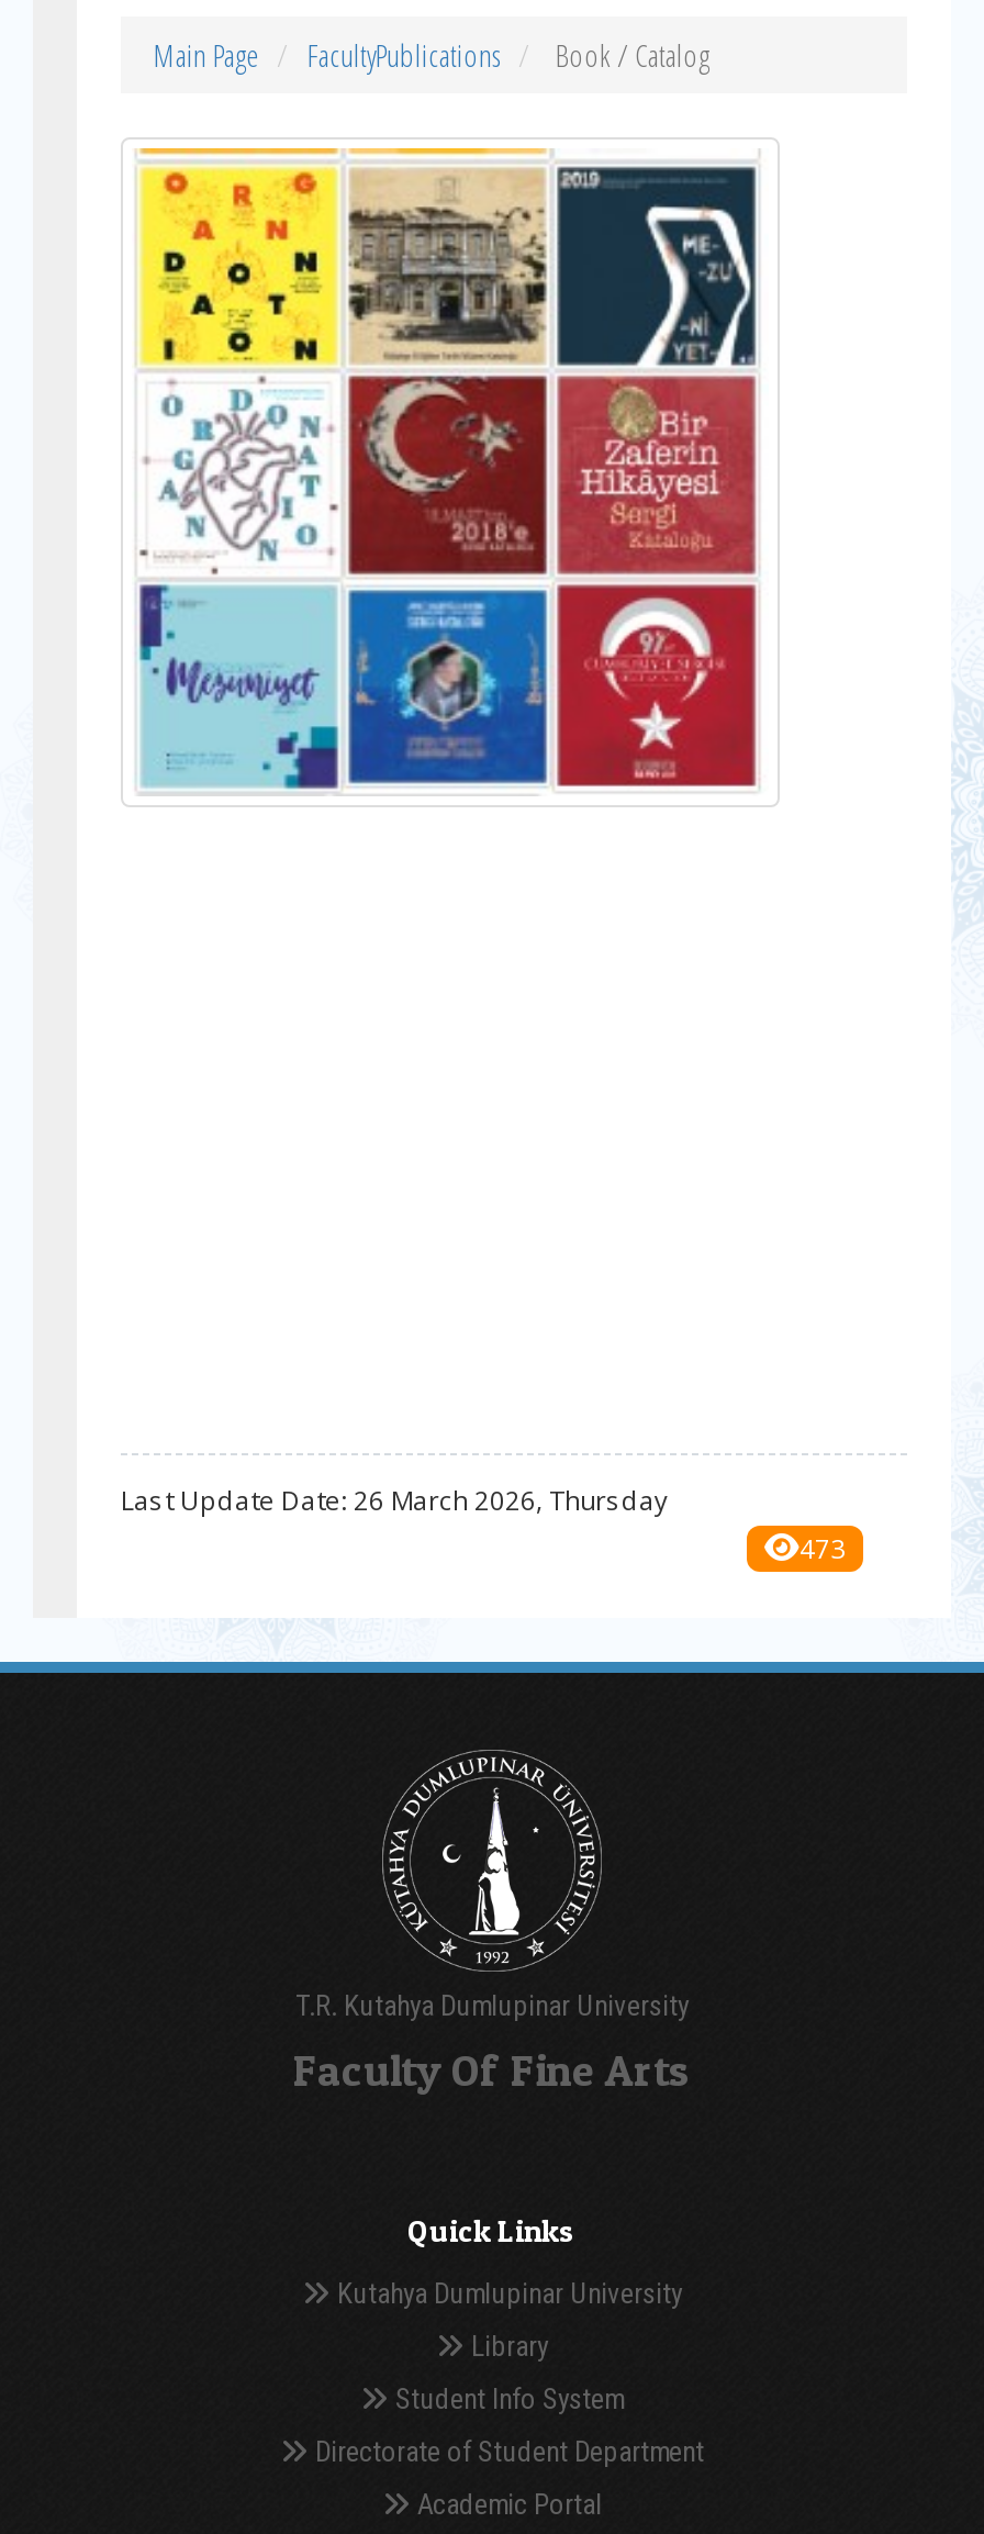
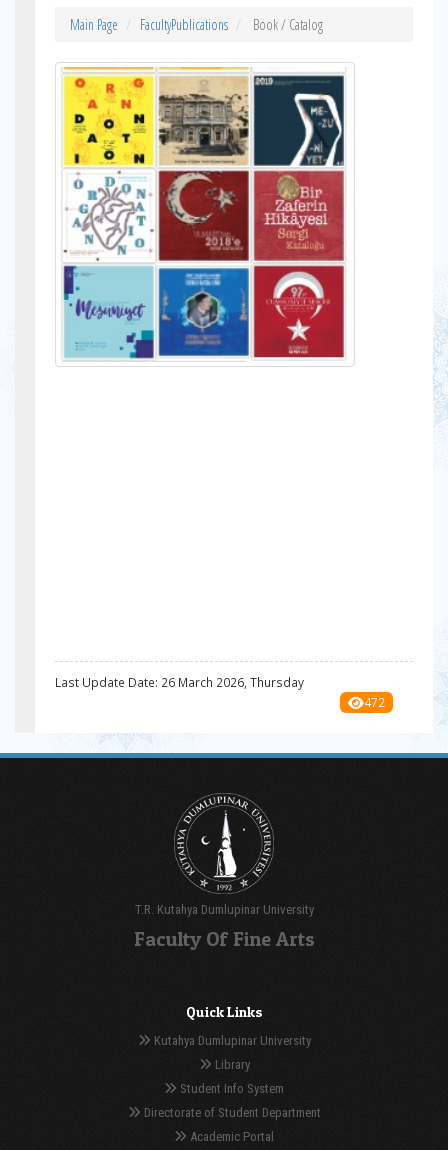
[800,1529,846,1564] 473 -> [364,694,385,710] 472

